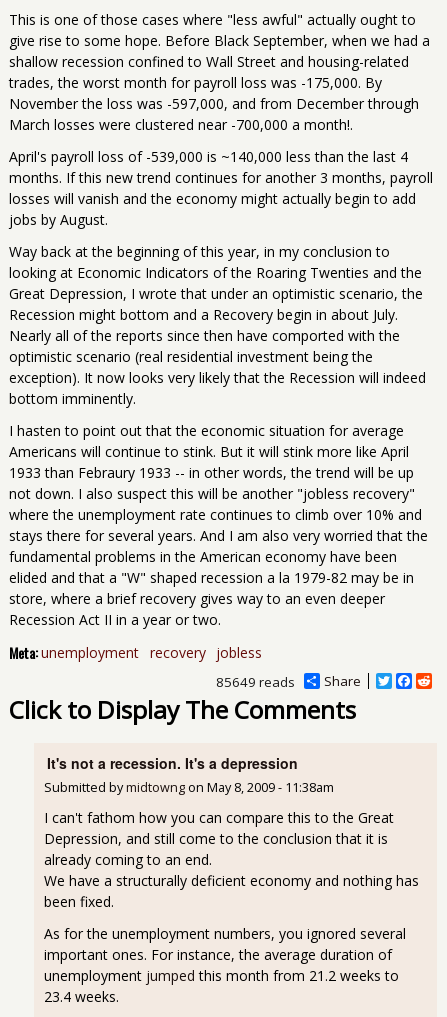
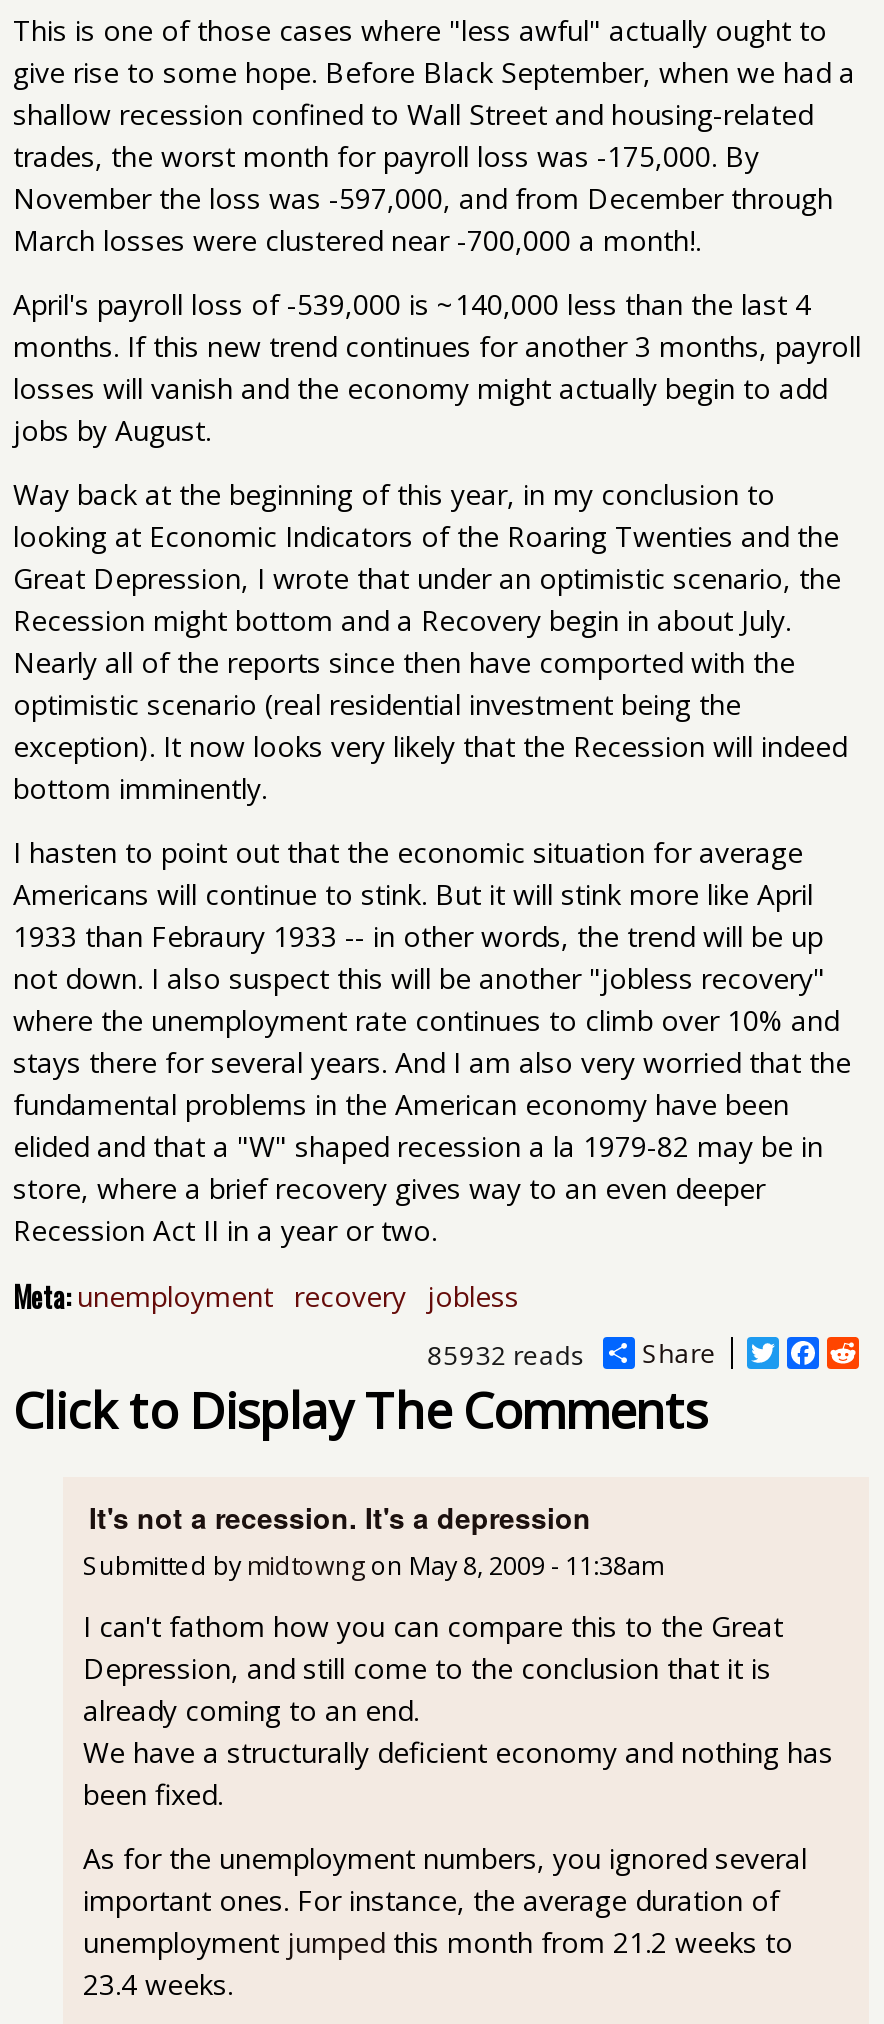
[216,673,295,691] 85649 reads -> [427,1336,585,1372] 85932 reads

